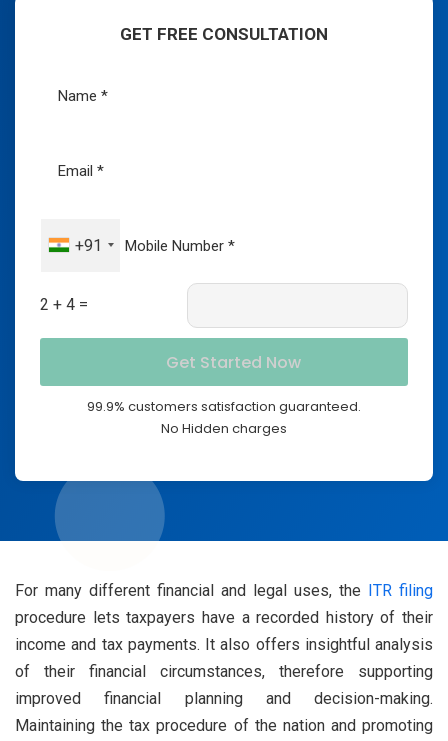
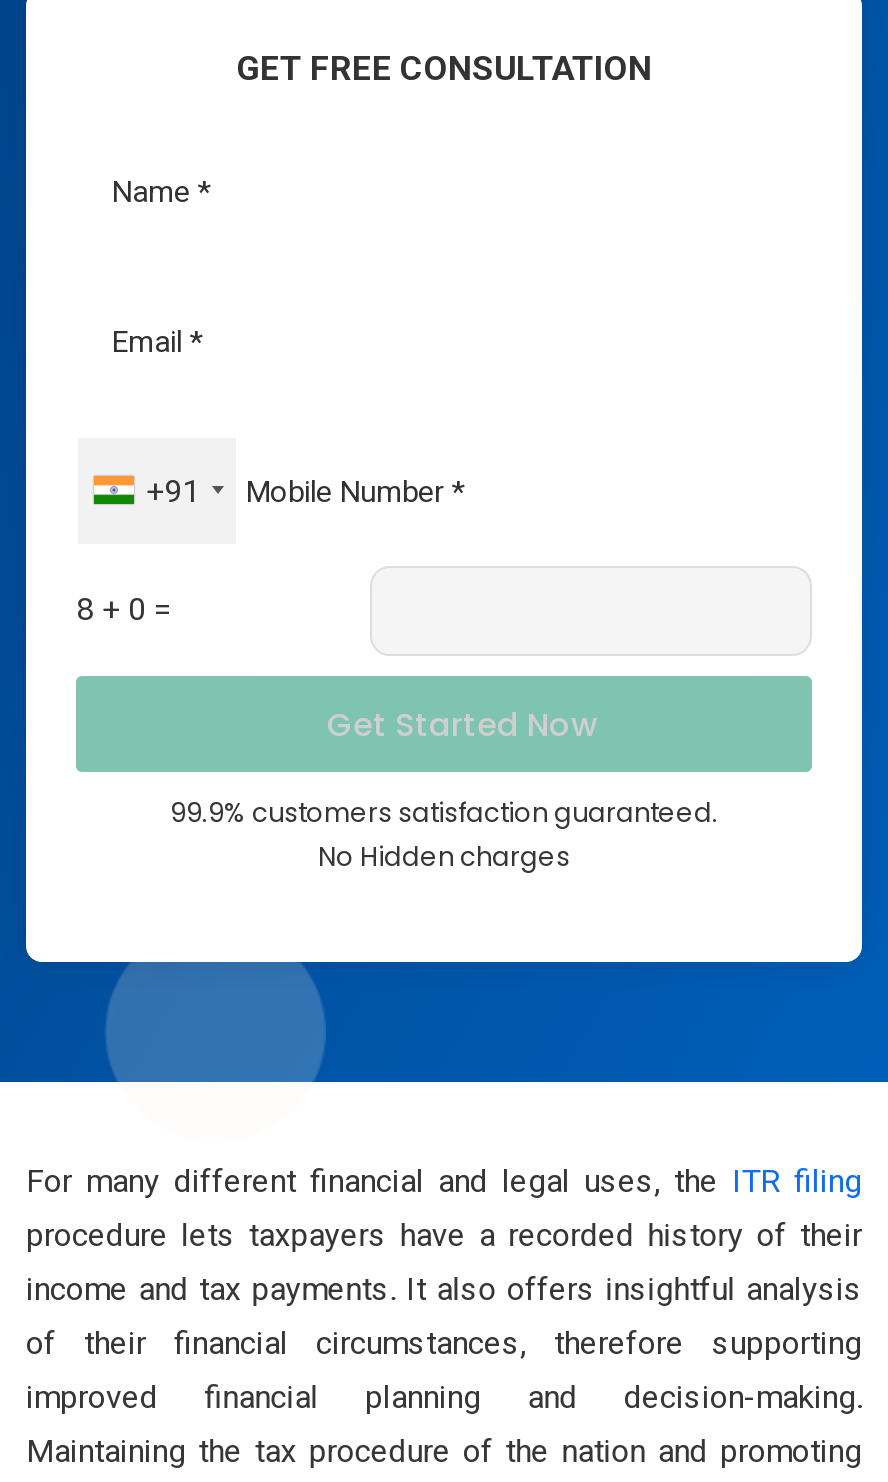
[40,295,88,314] 2 + 4 = -> [76,589,172,627] 8 + 0 =

